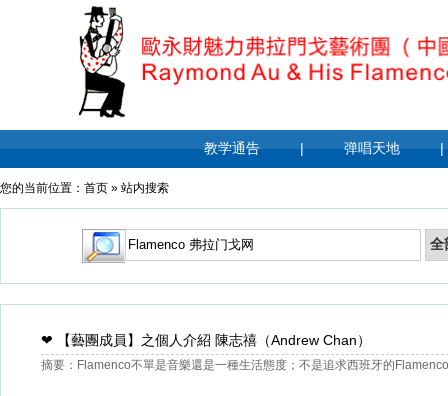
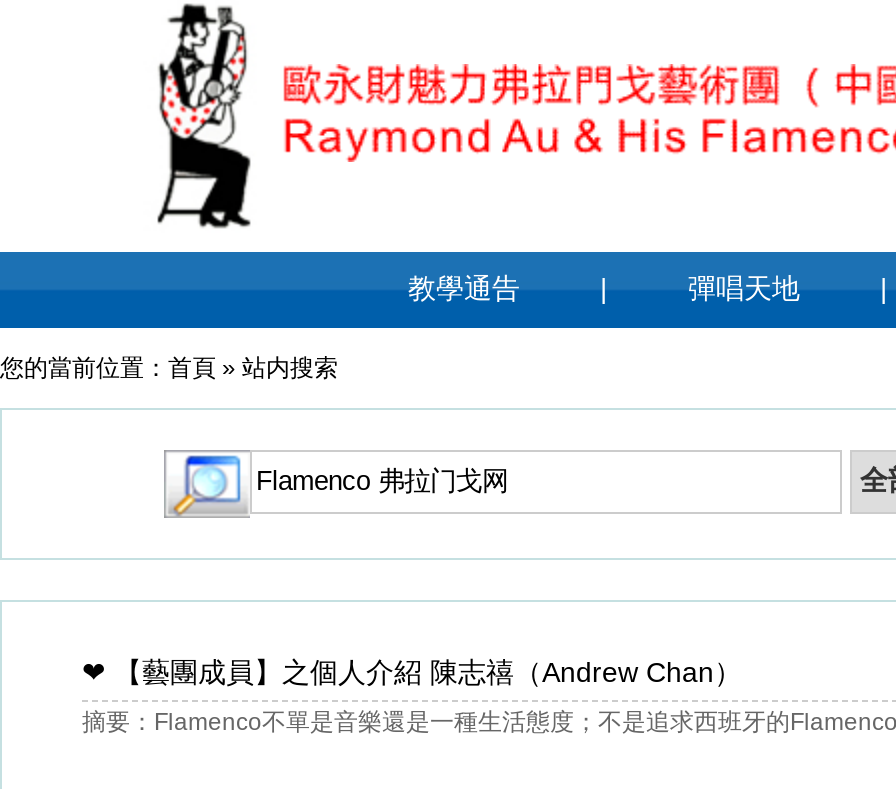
[204,140,260,156] 教学通告 -> [408,272,520,304] 教學通告
[344,140,400,156] 弹唱天地 -> [688,272,800,304] 彈唱天地
[0,181,169,195] 您的当前位置：首页»站内搜索 -> [0,354,338,382] 您的當前位置：首頁»站内搜索

